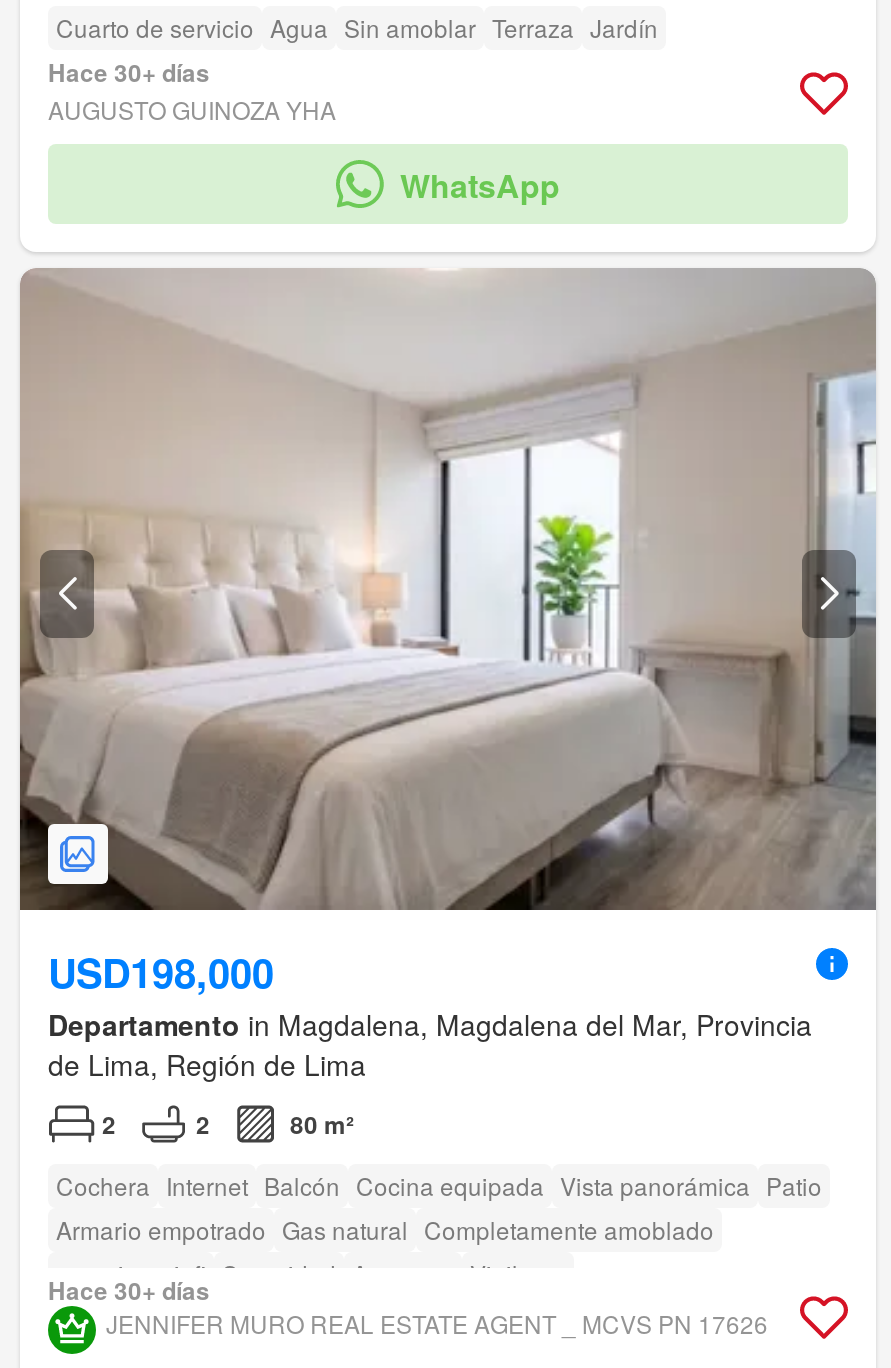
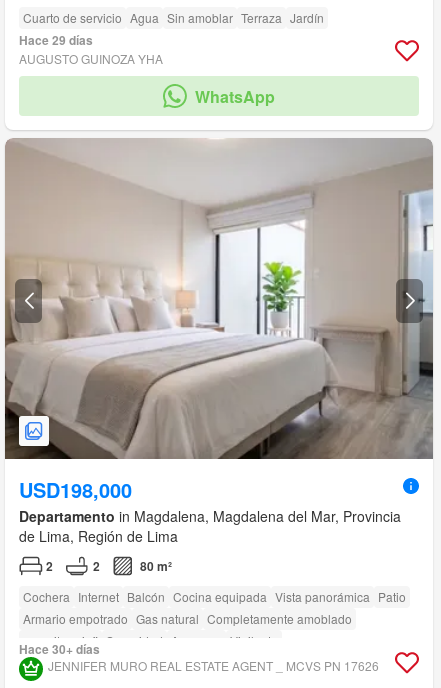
[48,55,210,91] Hace 30+ días -> [19,31,93,49] Hace 29 días

